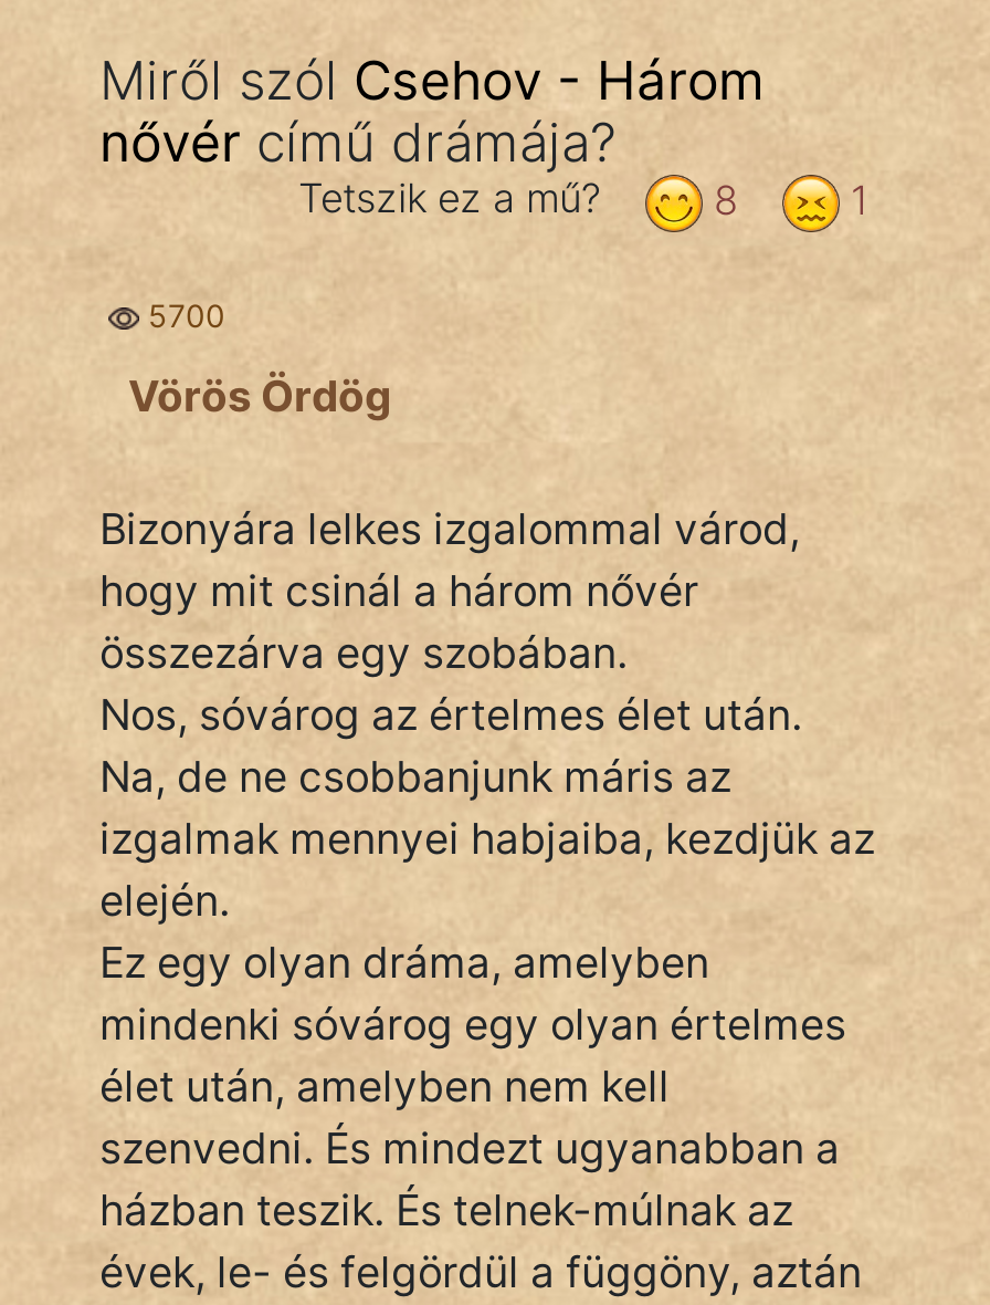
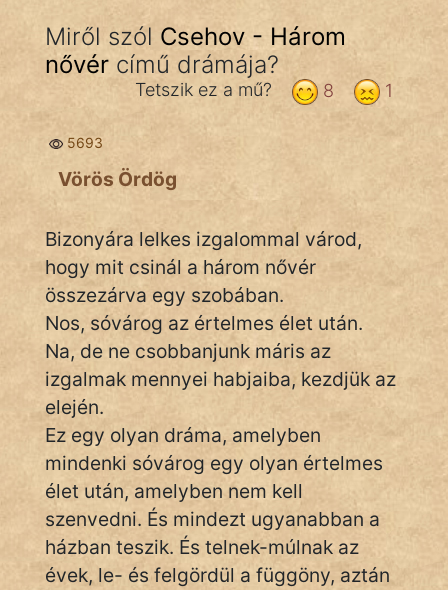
[139,296,225,334] 5700 -> [63,134,103,151] 5693

